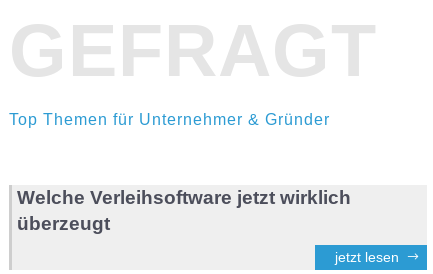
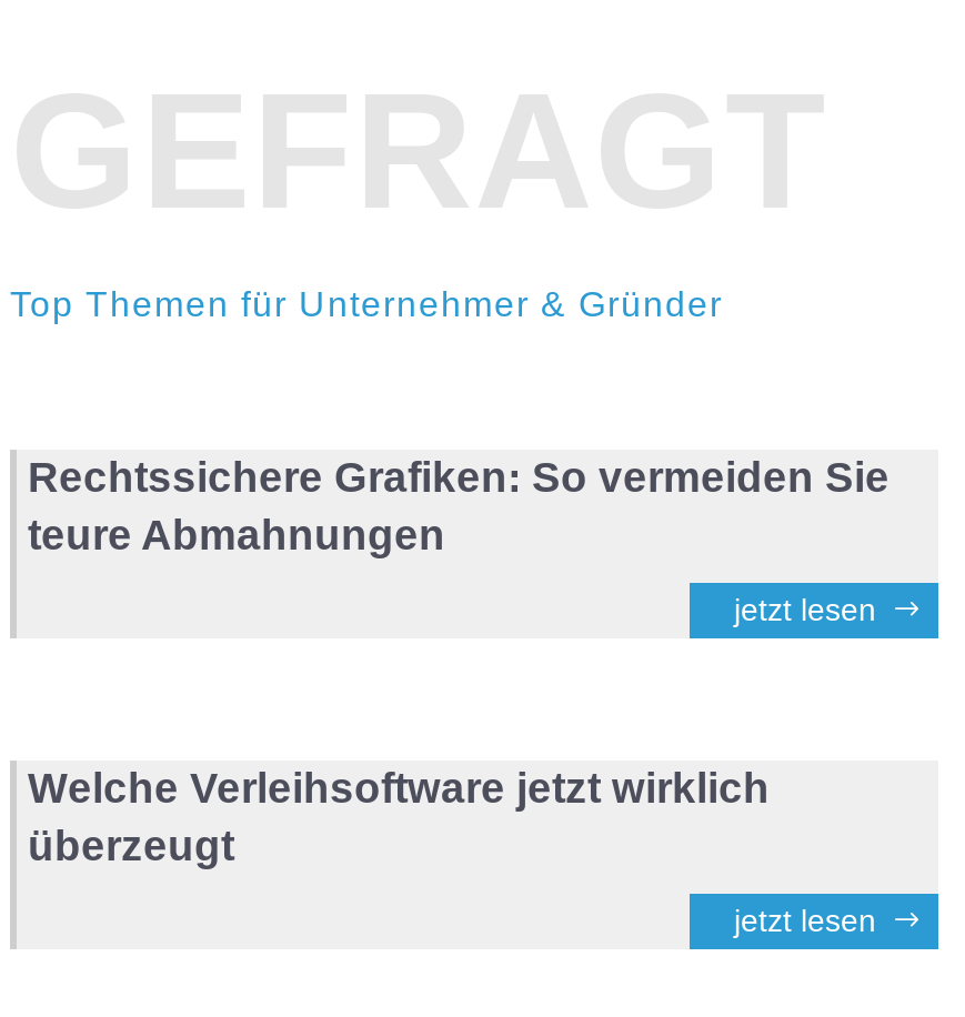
none -> [28,454,889,627] Rechtssichere Grafiken: So vermeiden Sie | teure Abmahnungen | jetzt lesen

